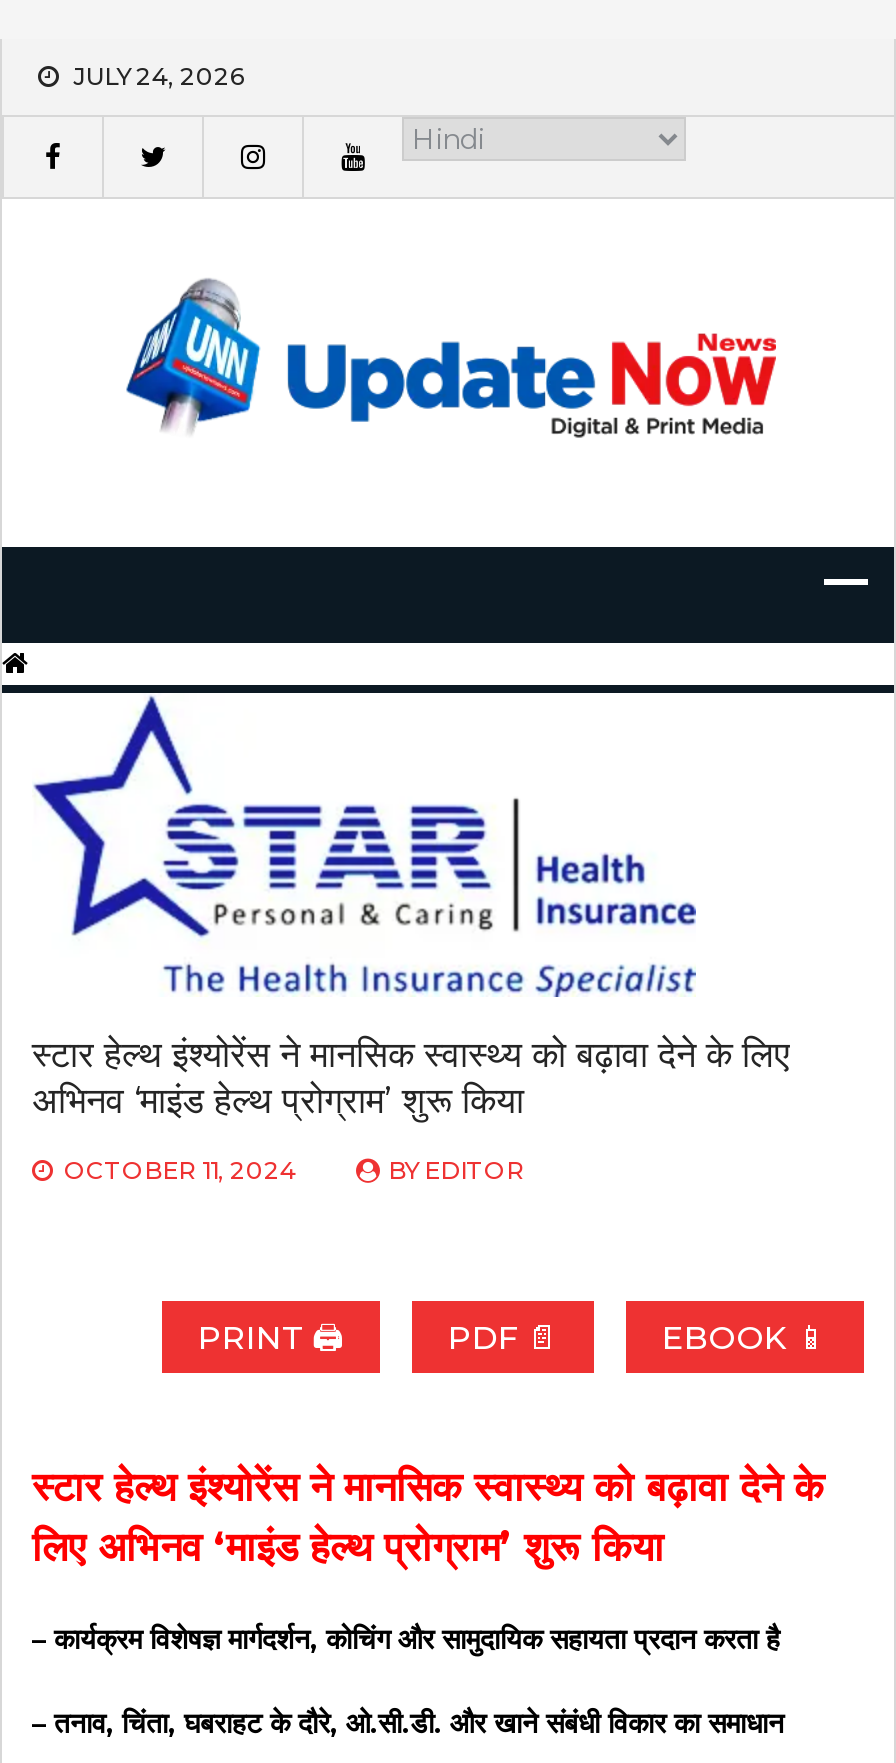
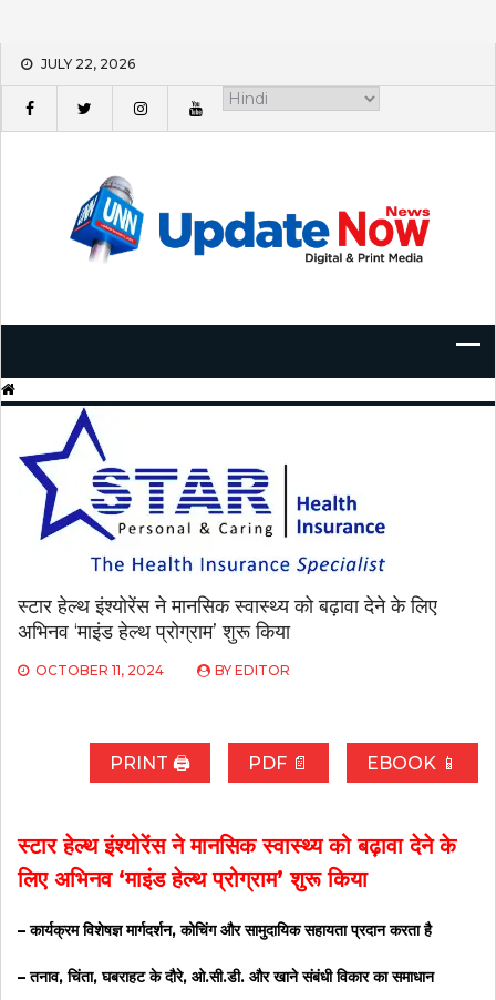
[74,61,244,91] JULY 24, 2026 -> [41,55,135,72] JULY 22, 2026

